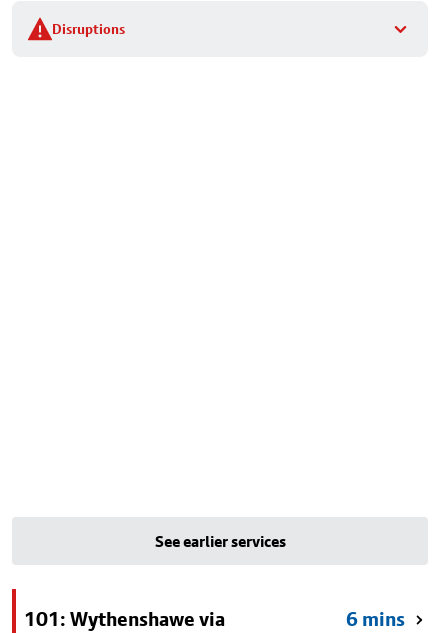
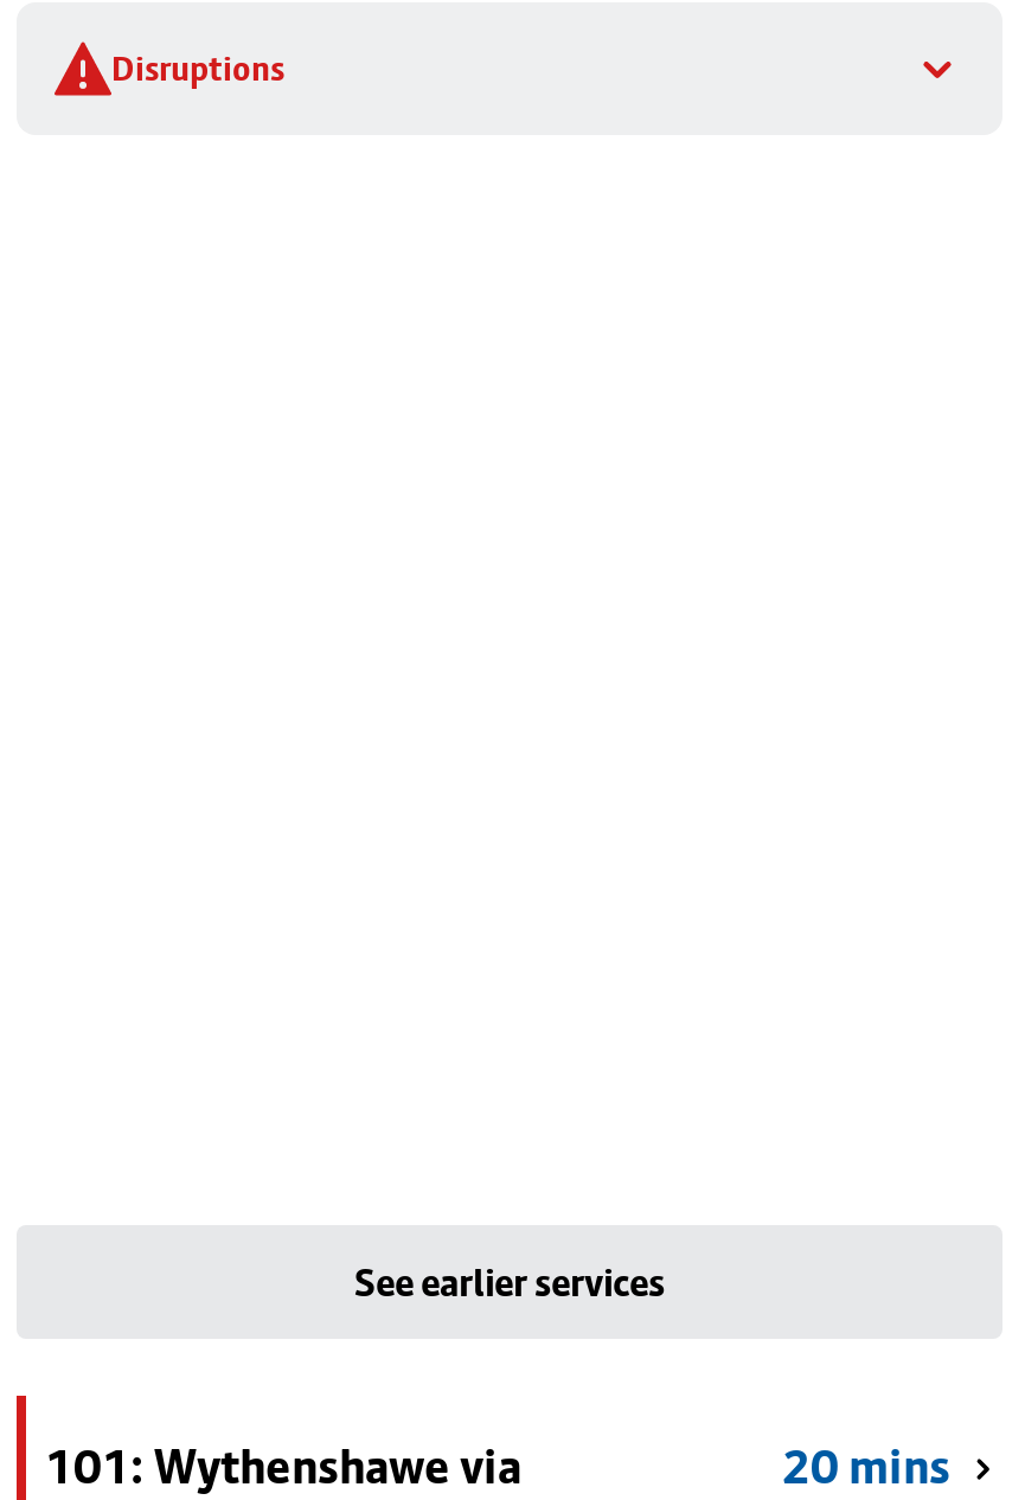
[346,607,405,631] 6 mins -> [782,1438,950,1495] 20 mins

